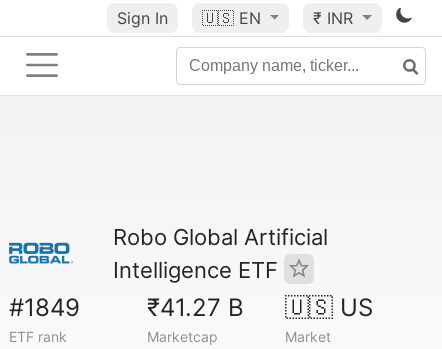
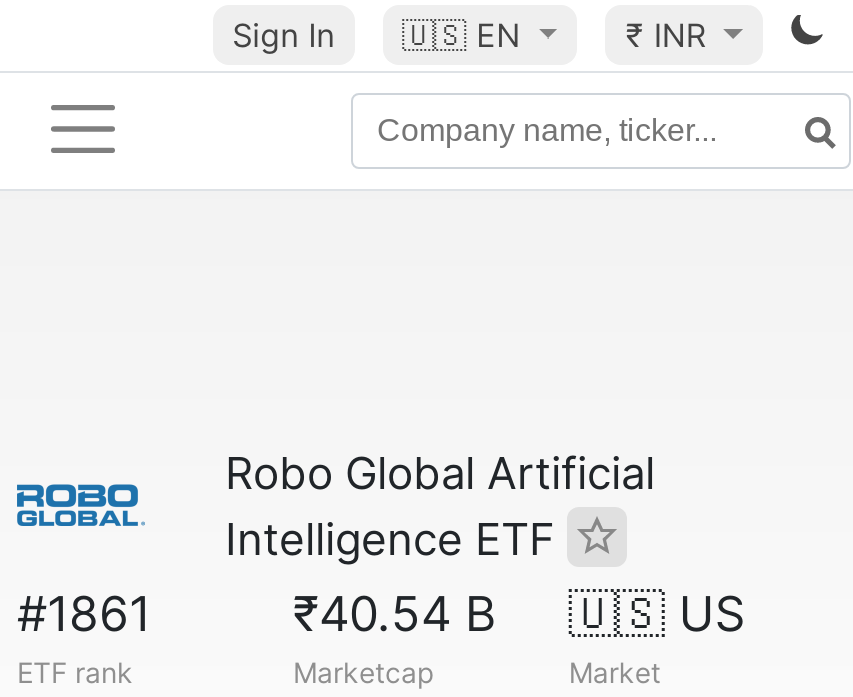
[9,293,80,322] #1849 -> [17,585,151,643] #1861
[147,293,244,322] ₹41.27 B -> [293,585,497,643] ₹40.54 B

